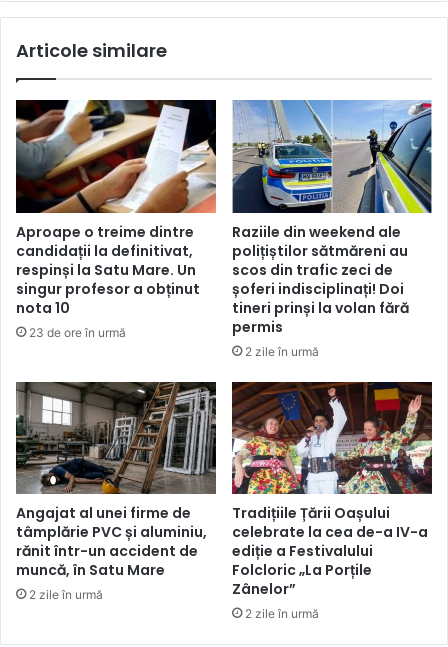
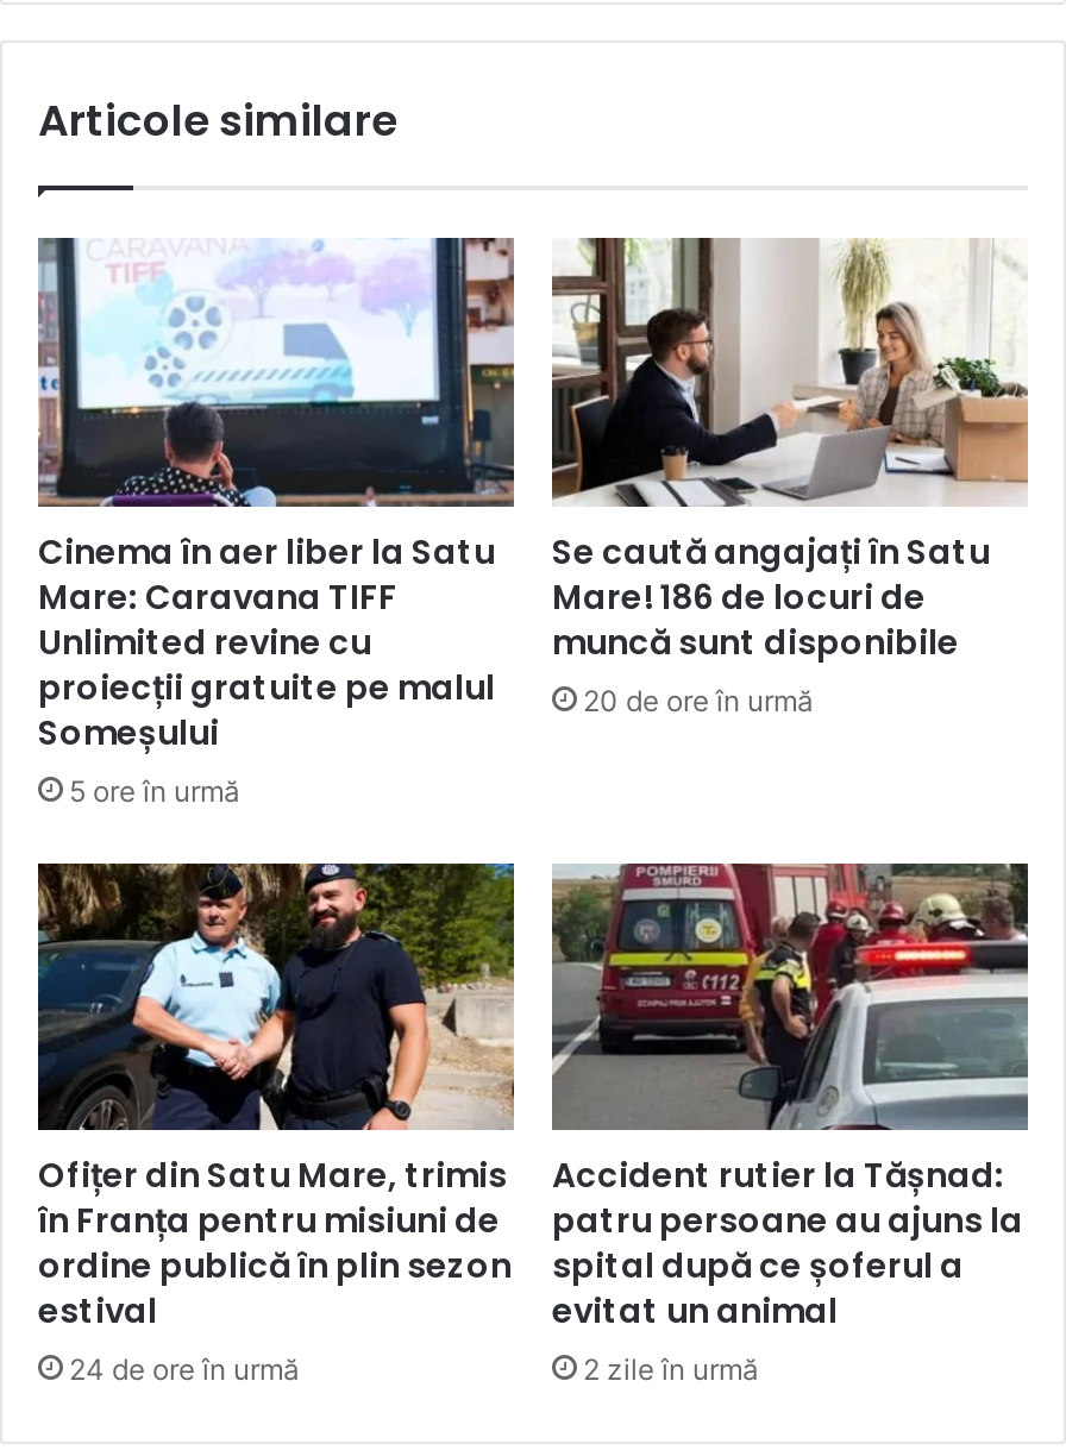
[15,99,217,339] [image] | Aproape o treime dintre | candidații la definitivat, | respinși la Satu Mare. Un | singur profesor a obținut | nota 10 | 23 de ore în urmă -> [38,236,516,808] [image] | Cinema în aer liber la Satu | Mare: Caravana TIFF | Unlimited revine cu | proiecții gratuite pe malul | Someșului | 5 ore în urmă
[232,99,433,358] [image] | Raziile din weekend ale | polițiștilor sătmăreni au | scos din trafic zeci de | șoferi indisciplinați! Doi | tineri prinși la volan fără | permis | 2 zile în urmă -> [552,236,1028,717] [image] | Se caută angajați în Satu | Mare! 186 de locuri de | muncă sunt disponibile | 20 de ore în urmă
[16,381,217,602] [image] | Angajat al unei firme de | tâmplărie PVC și aluminiu, | rănit într-un accident de | muncă, în Satu Mare | 2 zile în urmă -> [38,861,516,1388] [image] | Ofițer din Satu Mare, trimis | în Franța pentru misiuni de | ordine publică în plin sezon | estival | 24 de ore în urmă
[232,381,432,599] [image] | Tradițiile Țării Oașului | celebrate la cea de-a IV-a | ediție a Festivalului | Folcloric „La Porțile | Zânelor” -> [552,861,1030,1335] [image] | Accident rutier la Tășnad: | patru persoane au ajuns la | spital după ce șoferul a | evitat un animal

